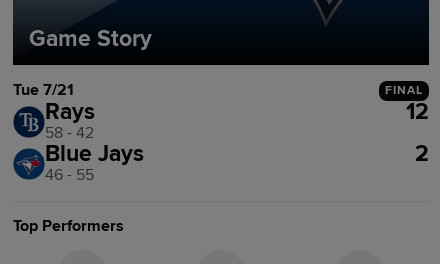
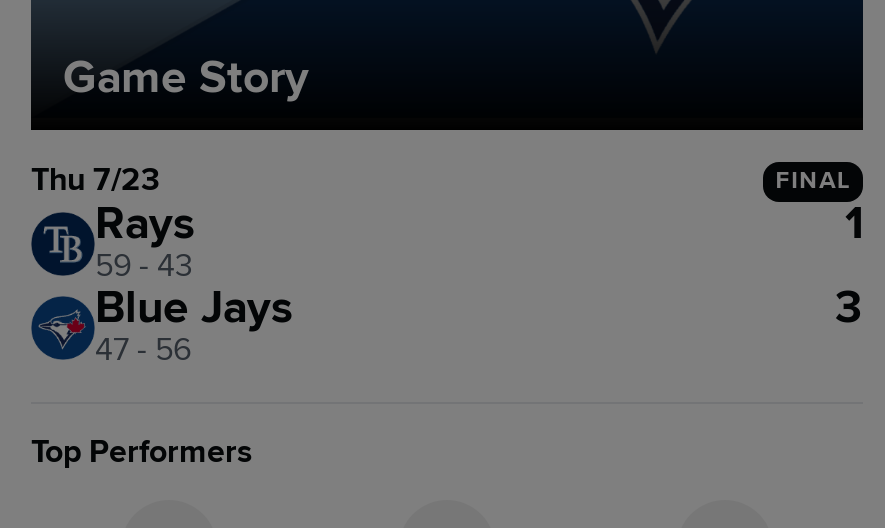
[13,80,74,100] Tue 7/21 -> [31,161,159,201] Thu 7/23
[406,98,429,126] 12 -> [845,197,863,253] 1
[45,123,94,143] 58 - 42 -> [95,247,193,287] 59 - 43
[415,140,429,168] 2 -> [835,281,863,337] 3
[45,165,94,185] 46 - 55 -> [95,331,191,371] 47 - 56

